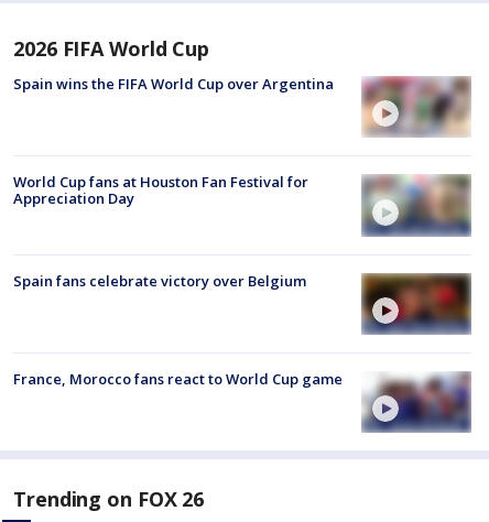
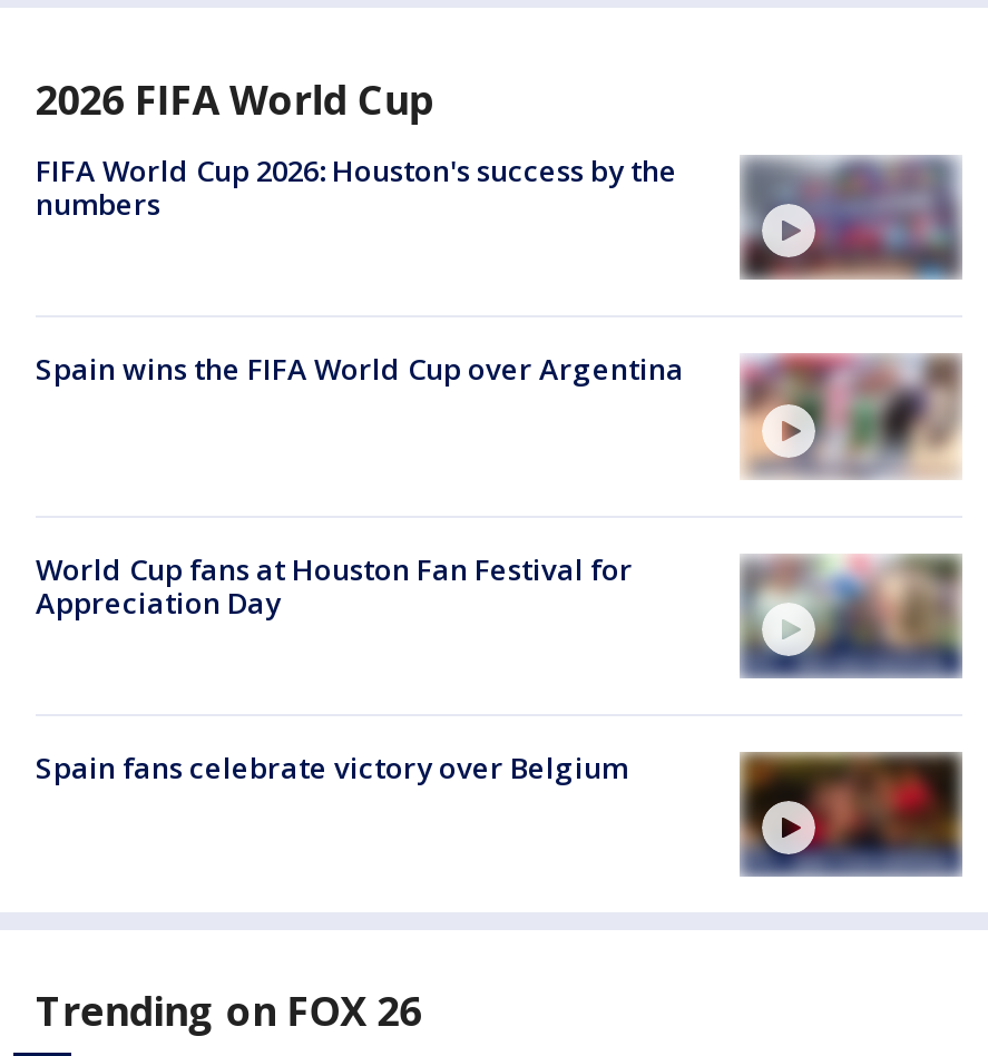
none -> [36,150,962,280] [image] | FIFA World Cup 2026: Houston's success by the | numbers
moved [13,74,472,290] -> [36,349,965,787]: [image] | Spain wins the FIFA World Cup over Argentina | World Cup fans at Houston Fan Festival for | Appreciation Day | Spain fans celebrate victory over Belgium
moved [360,273,472,335] -> [737,752,965,877]: [image]
[13,369,471,422] [image] | France, Morocco fans react to World Cup game -> none

